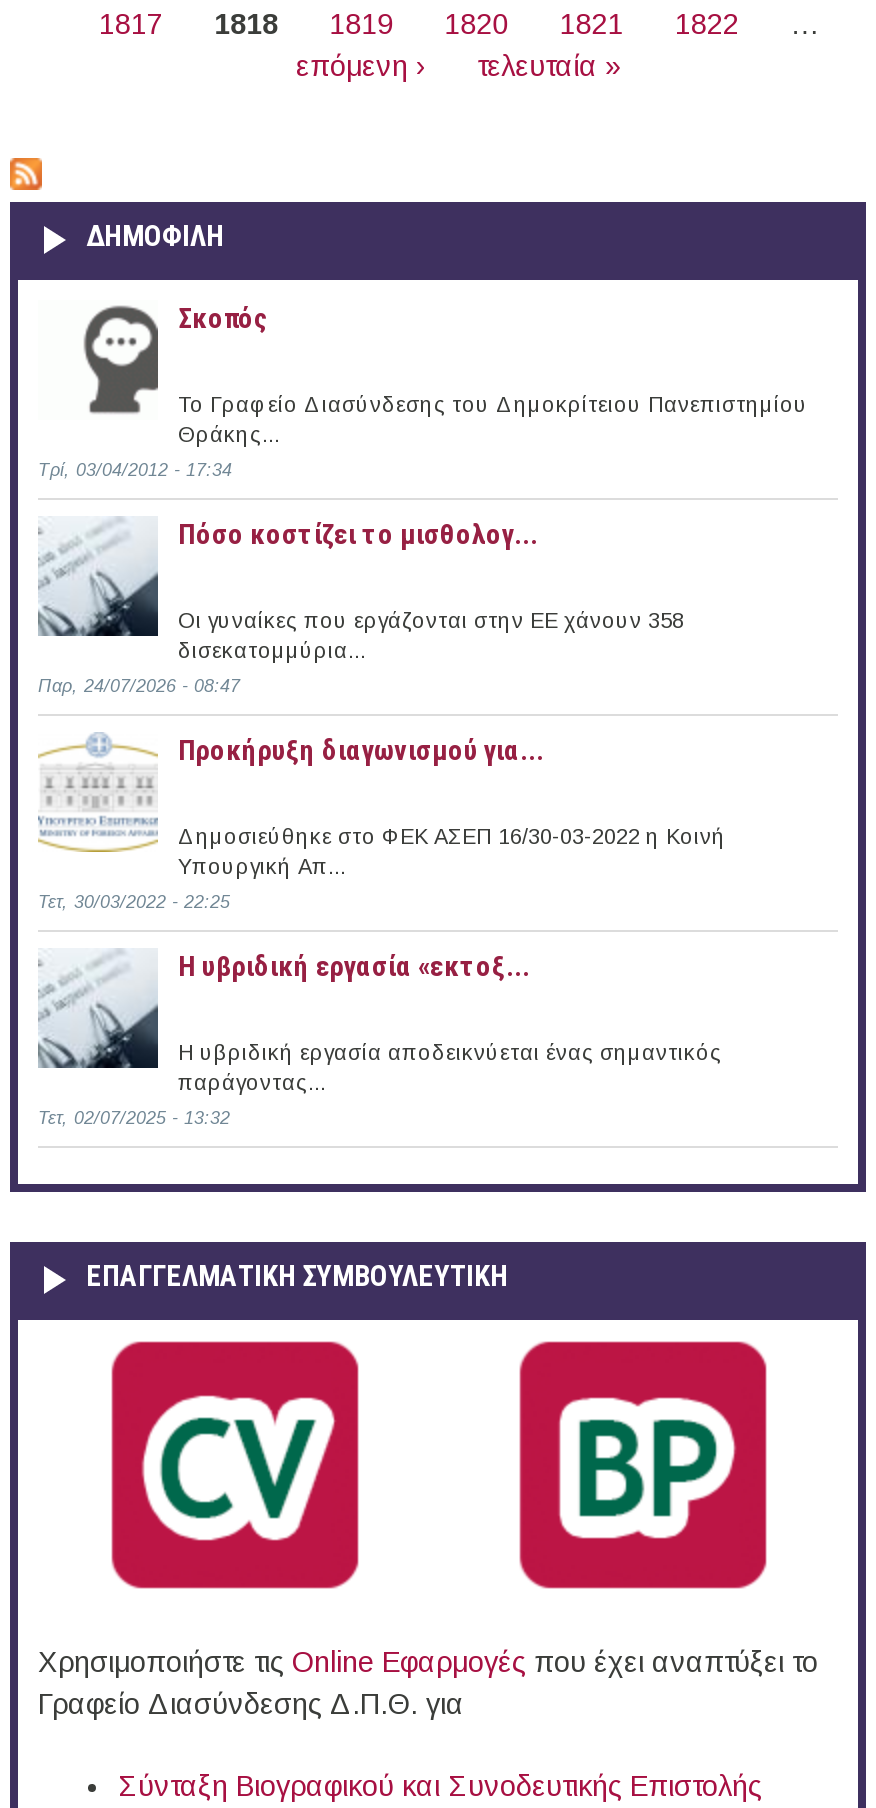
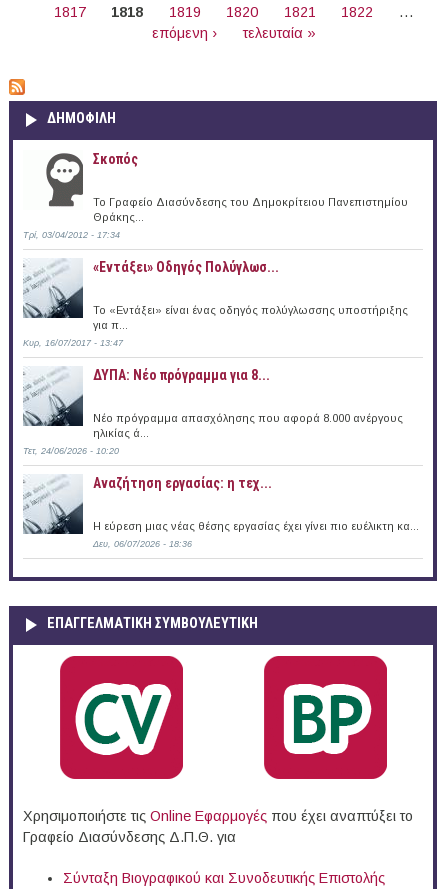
[178,518,538,550] Πόσο κοστίζει το μισθολογ... -> [93,259,279,275] «Εντάξει» Oδηγός Πολύγλωσ...
[178,608,684,662] Οι γυναίκες που εργάζονται στην ΕΕ χάνουν 358 | δισεκατομμύρια... -> [93,304,408,331] Το «Εντάξει» είναι ένας οδηγός πολύγλωσσης υποστήριξης | για π...
[38,676,240,696] Παρ, 24/07/2026 - 08:47 -> [23,338,123,348] Κυρ, 16/07/2017 - 13:47
[178,734,544,766] Προκήρυξη διαγωνισμού για... -> [93,367,270,383] ΔΥΠΑ: Νέο πρόγραμμα για 8...
[40,778,726,878] [image] | Δημοσιεύθηκε στο ΦΕΚ ΑΣΕΠ 16/30-03-2022 η Κοινή | Υπουργική Απ... -> [23,373,403,439] [image] | Νέο πρόγραμμα απασχόλησης που αφορά 8.000 ανέργους | ηλικίας ά...
[38,892,230,912] Τετ, 30/03/2022 - 22:25 -> [23,446,119,456] Τετ, 24/06/2026 - 10:20
[178,950,530,982] Η υβριδική εργασία «εκτοξ... -> [93,475,272,491] Αναζήτηση εργασίας: η τεχ...
[178,1040,722,1094] Η υβριδική εργασία αποδεικνύεται ένας σημαντικός | παράγοντας... -> [93,520,419,532] Η εύρεση μιας νέας θέσης εργασίας έχει γίνει πιο ευέλικτη κα...
[38,1108,230,1128] Τετ, 02/07/2025 - 13:32 -> [93,539,192,549] Δευ, 06/07/2026 - 18:36

